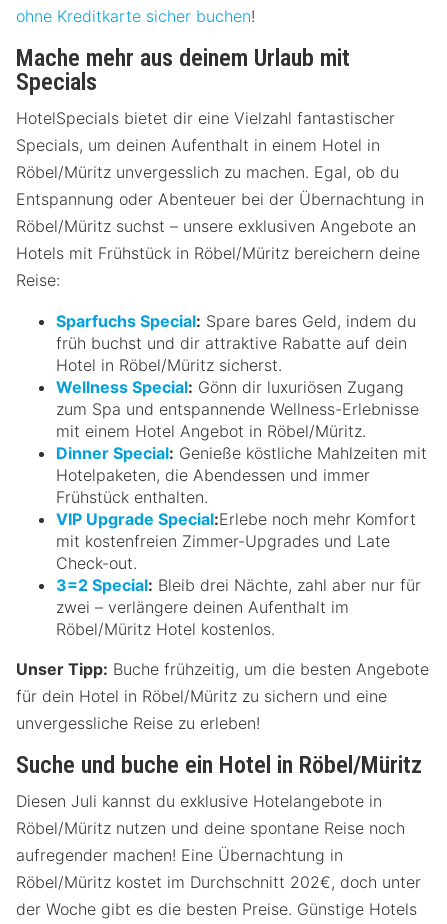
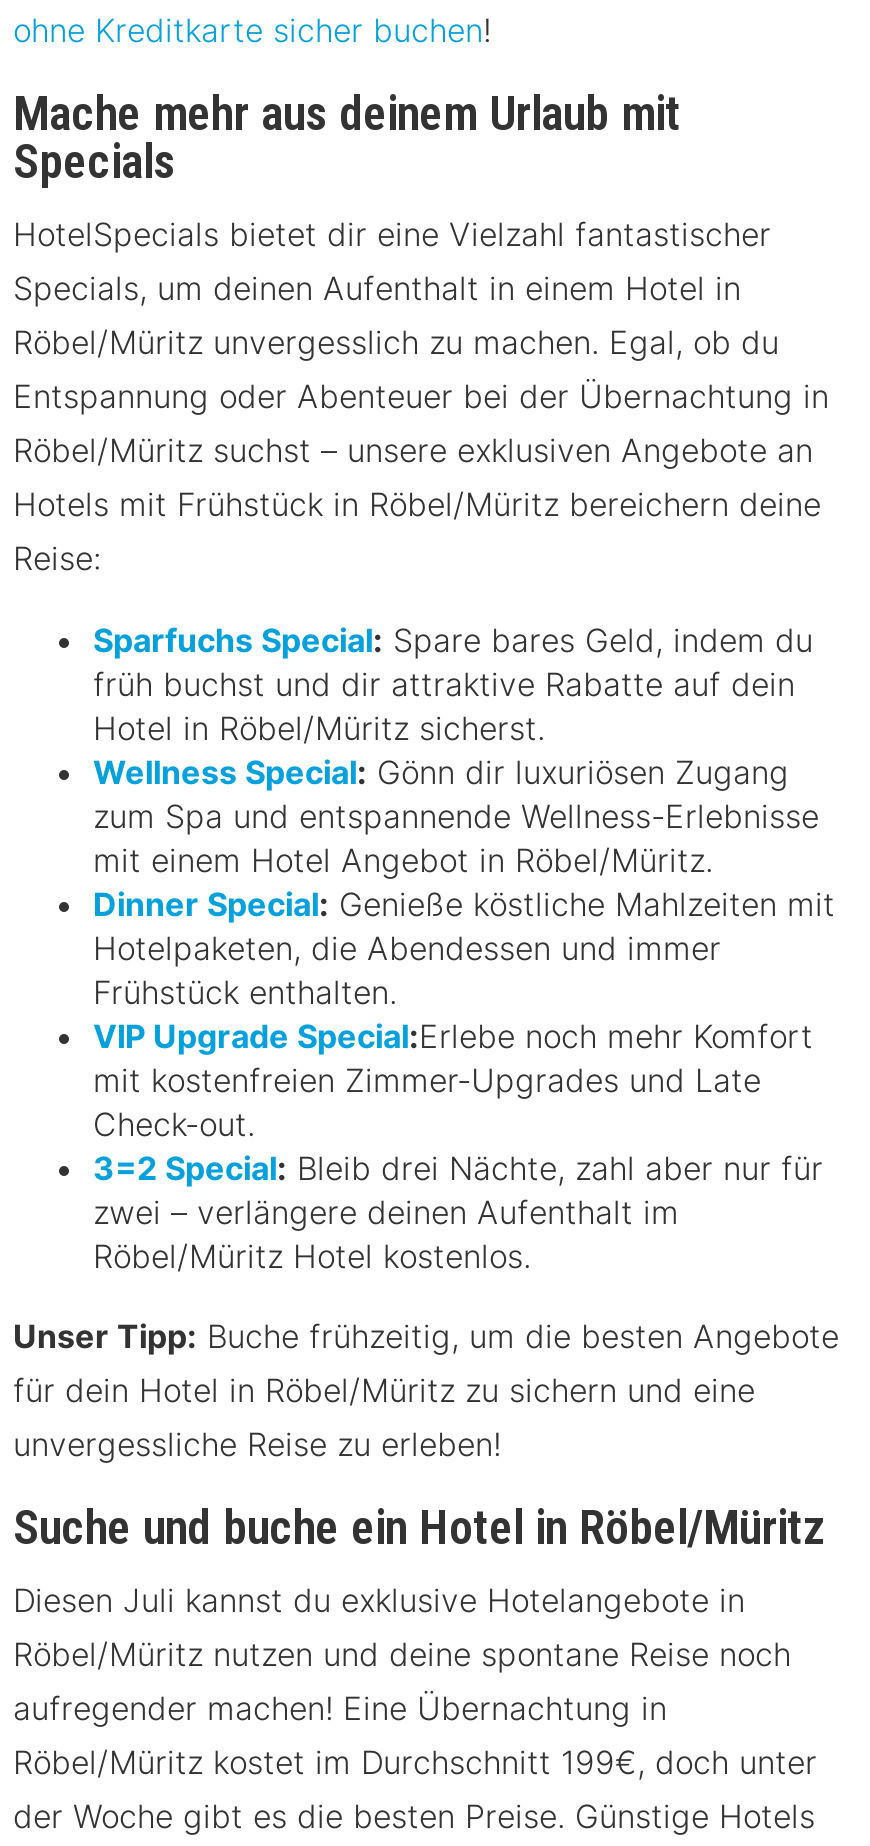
[16,872,421,892] Röbel/Müritz kostet im Durchschnitt 202€, doch unter -> [13,1742,817,1782] Röbel/Müritz kostet im Durchschnitt 199€, doch unter

